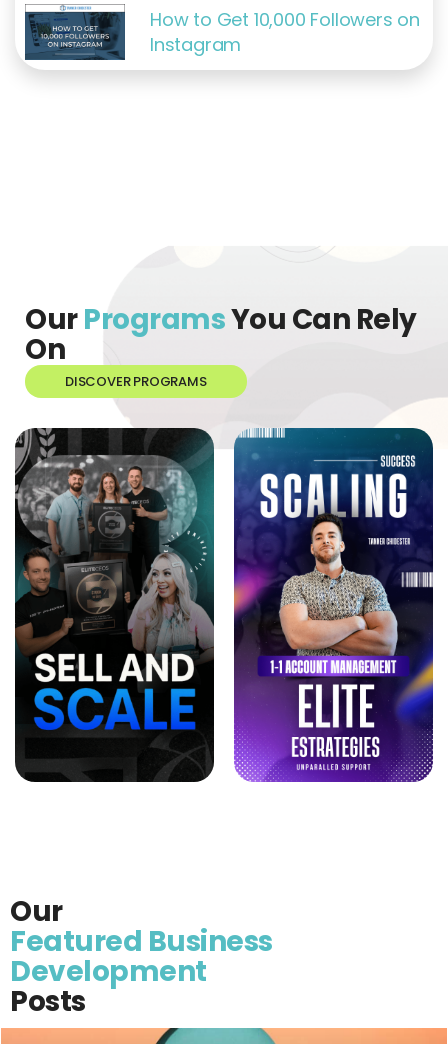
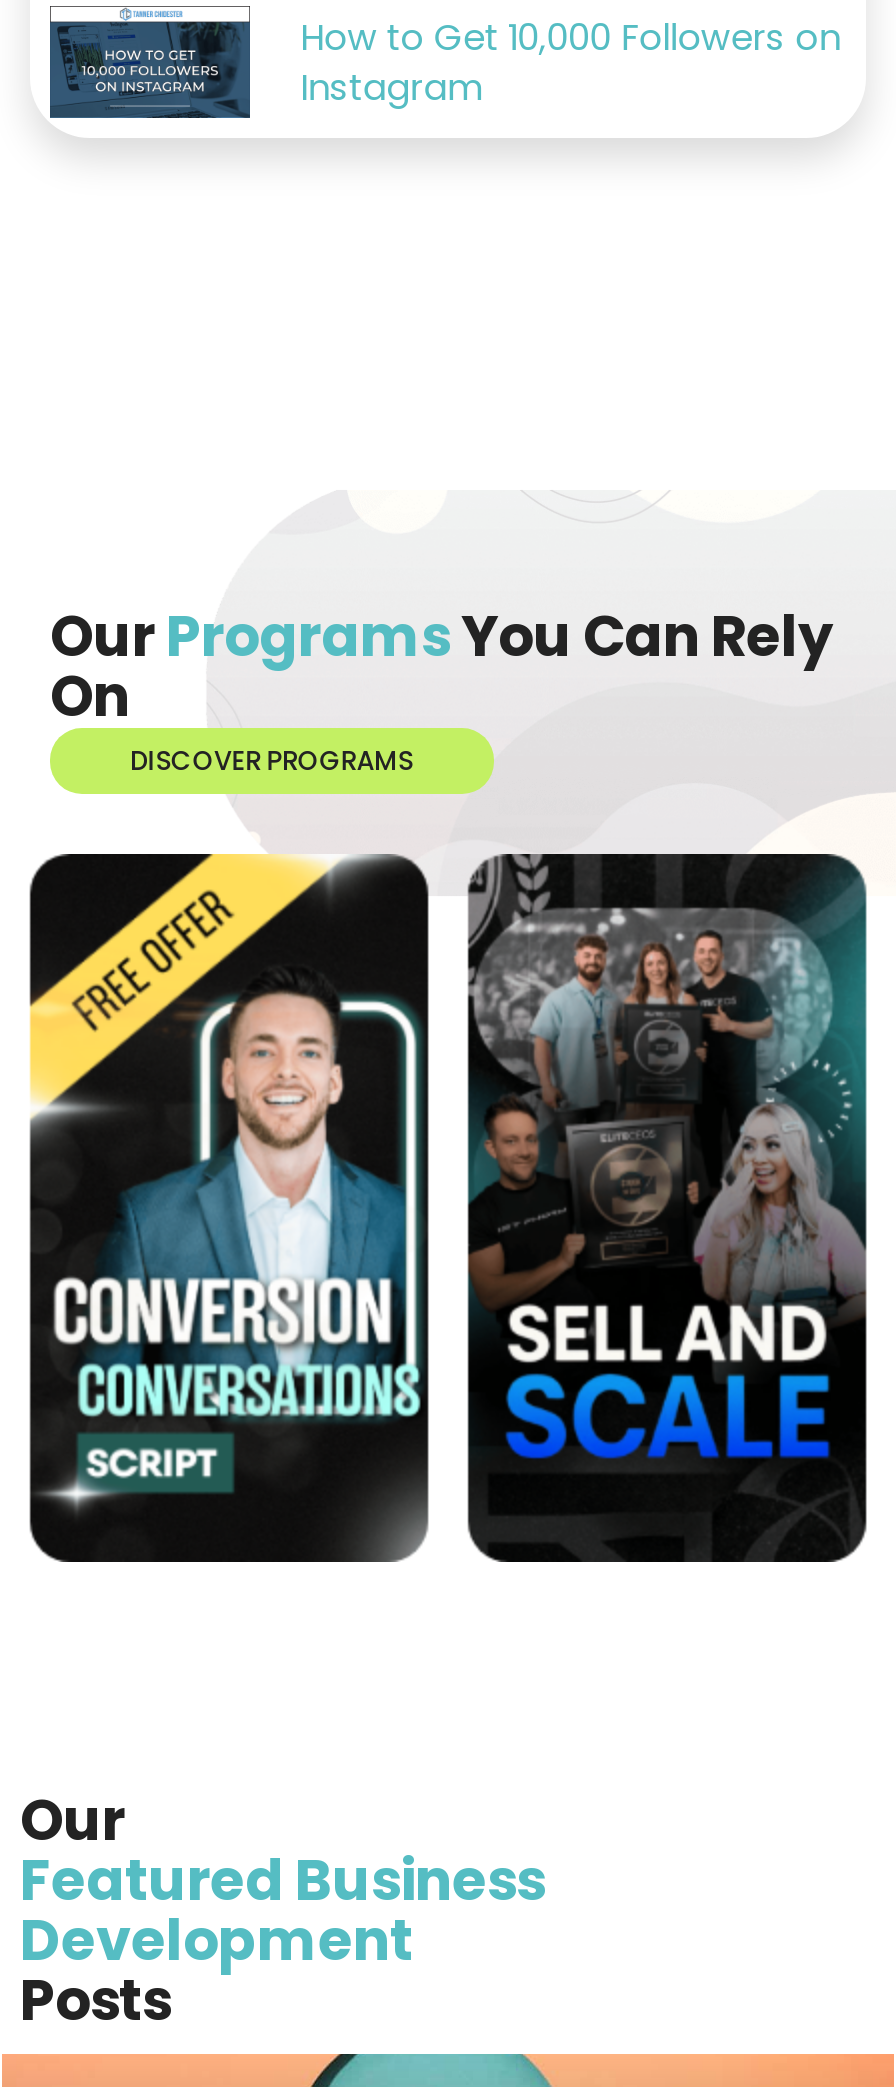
[14,427,215,783] [image] -> [28,853,430,1563] [image]
[233,427,434,783] [image] -> [466,851,868,1565] [image]

